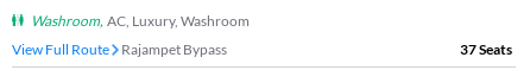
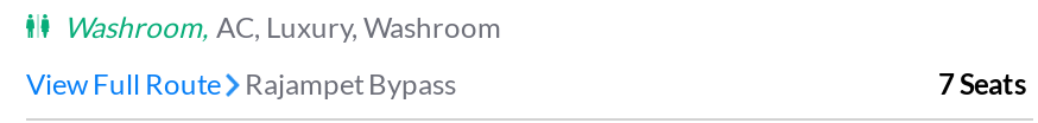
[460,41,512,59] 37 Seats -> [938,67,1026,103] 7 Seats

